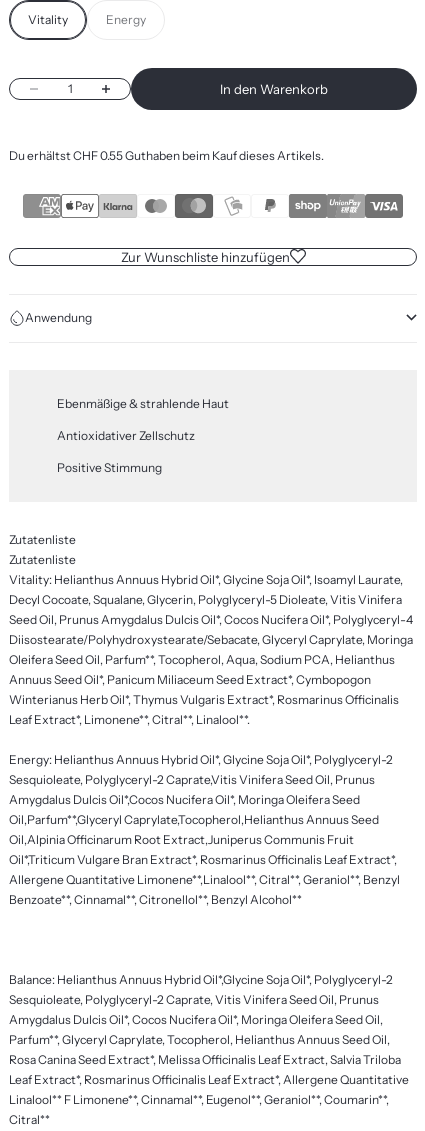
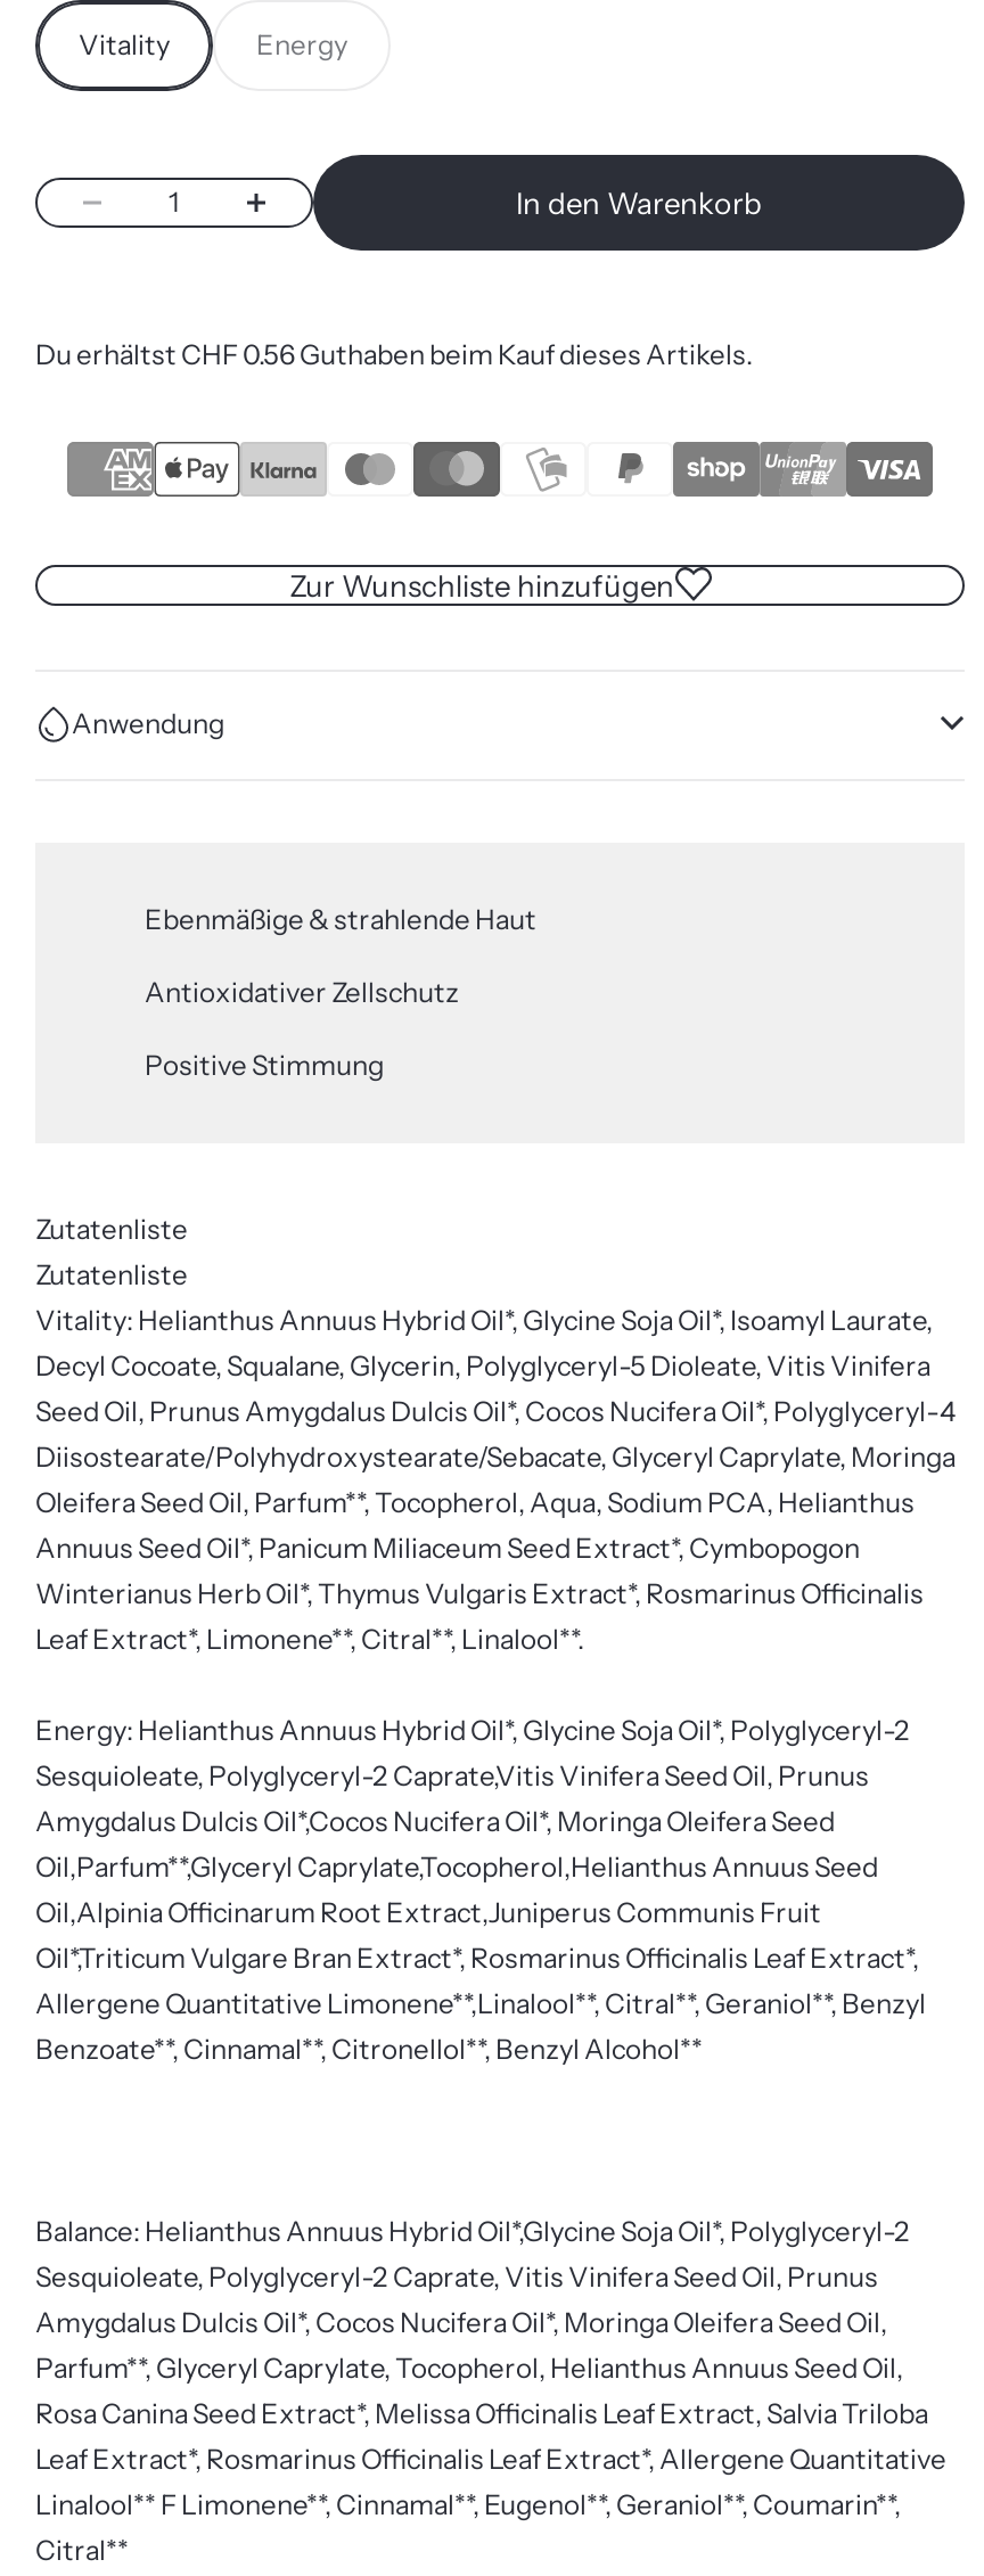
[9,148,324,163] Du erhältst CHF 0.55Guthaben beim Kauf dieses Artikels. -> [35,337,753,371] Du erhältst CHF 0.56Guthaben beim Kauf dieses Artikels.

